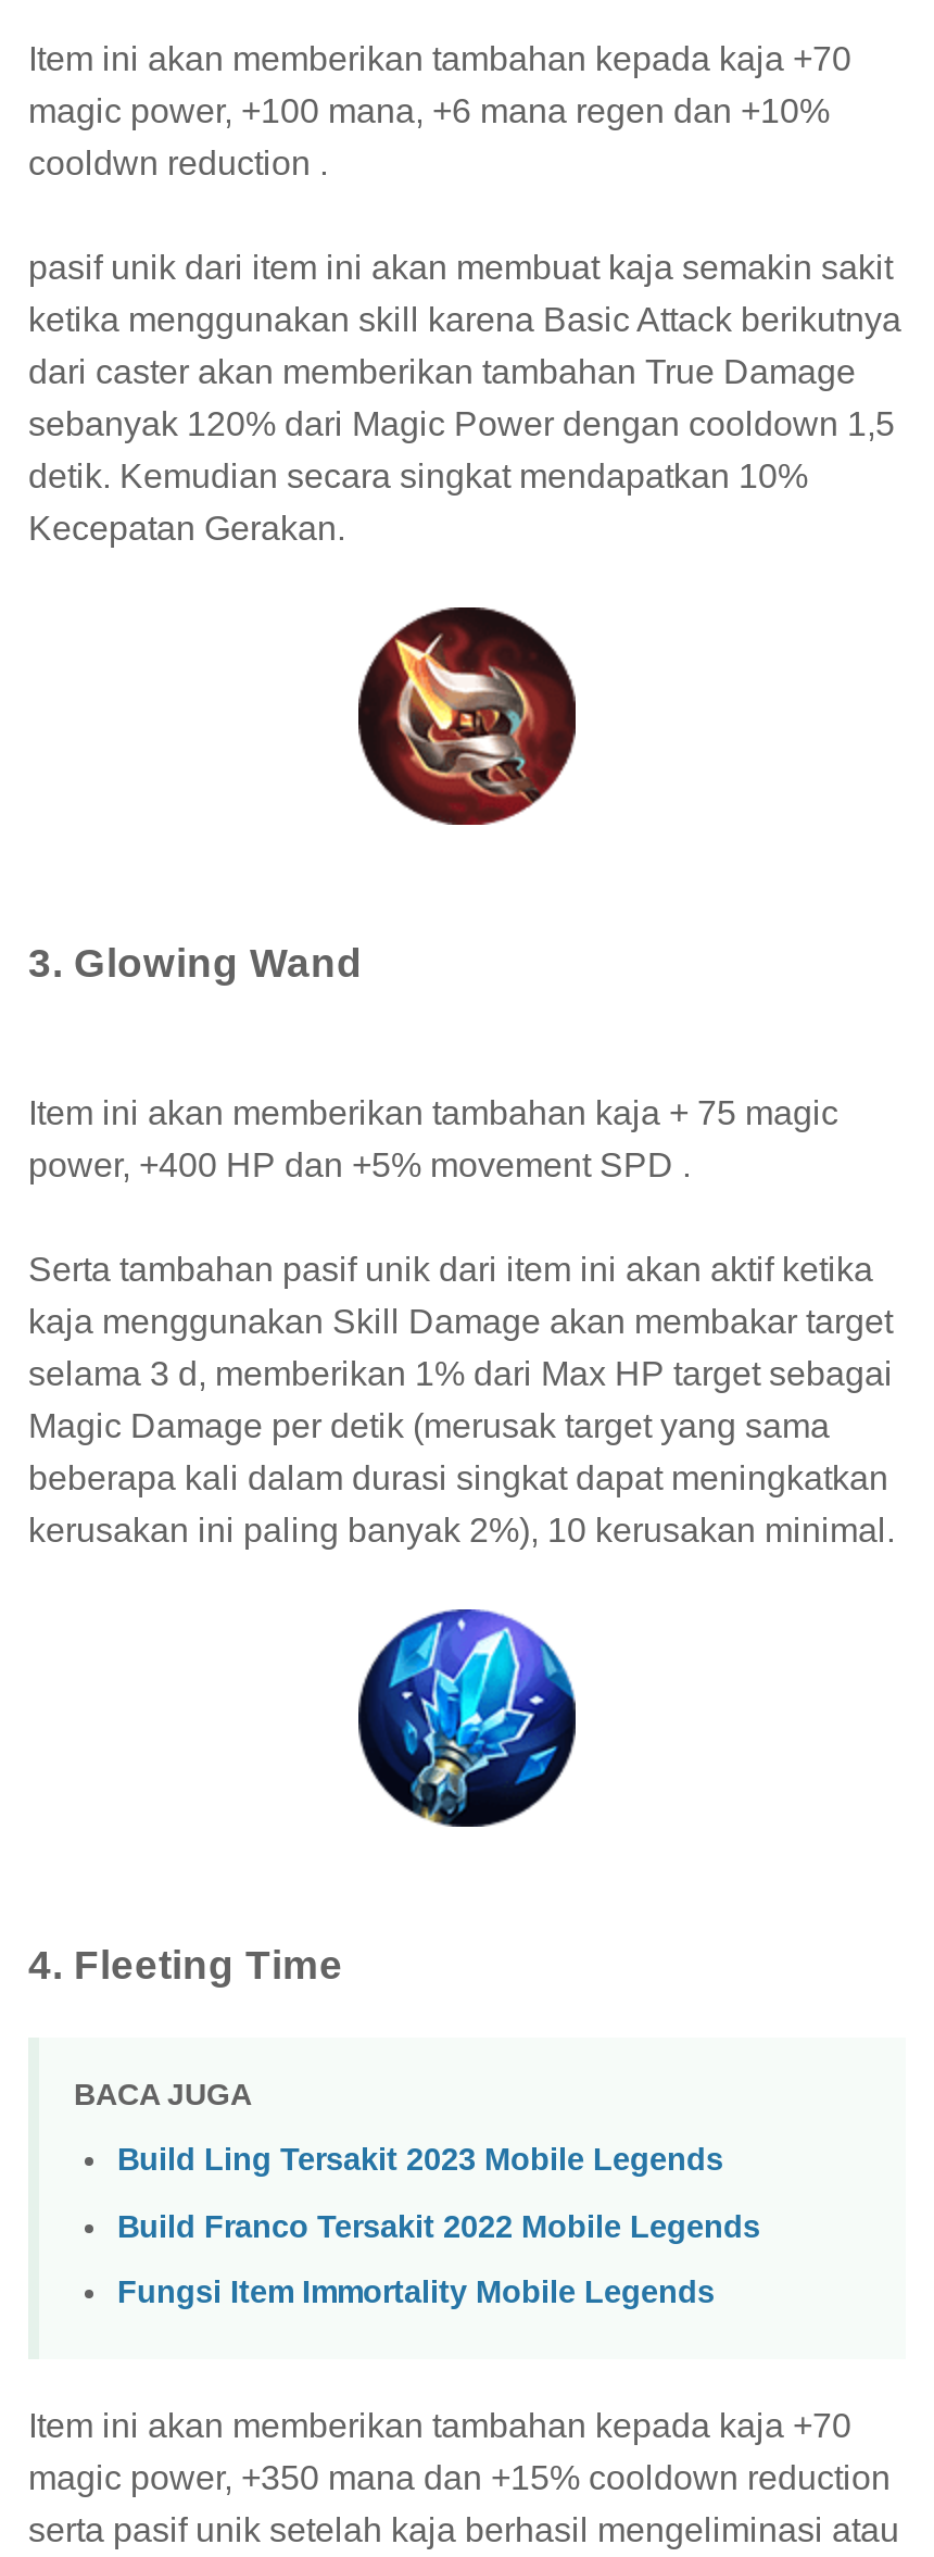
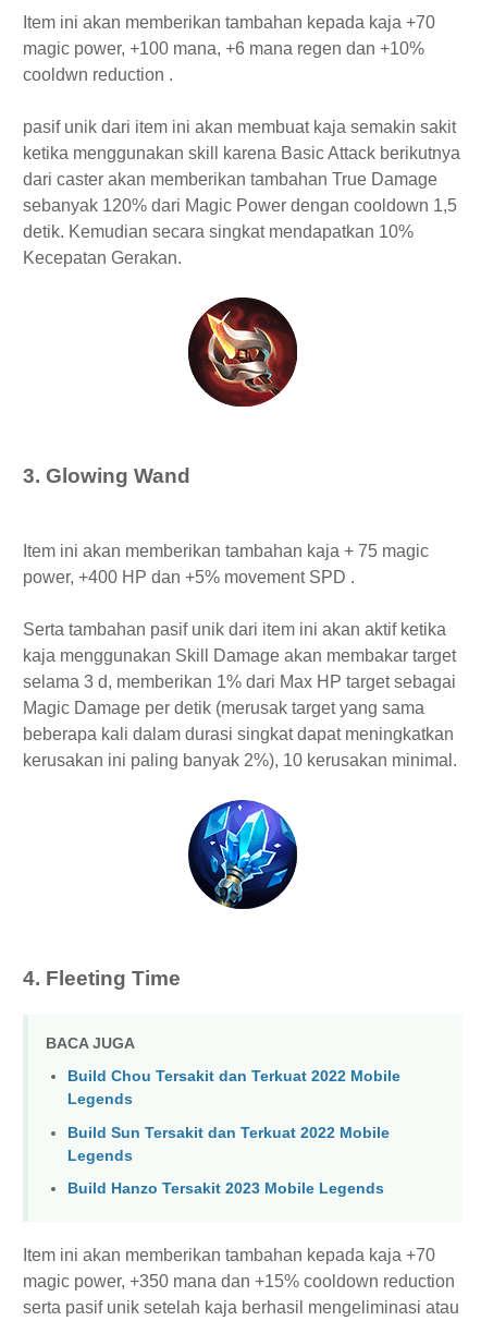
[117,2143,723,2177] Build Ling Tersakit 2023 Mobile Legends -> [67,1067,400,1108] Build Chou Tersakit dan Terkuat 2022 Mobile | Legends
[117,2209,760,2244] Build Franco Tersakit 2022 Mobile Legends -> [67,1124,390,1164] Build Sun Tersakit dan Terkuat 2022 Mobile | Legends
[117,2276,715,2310] Fungsi Item Immortality Mobile Legends -> [67,1180,384,1197] Build Hanzo Tersakit 2023 Mobile Legends

